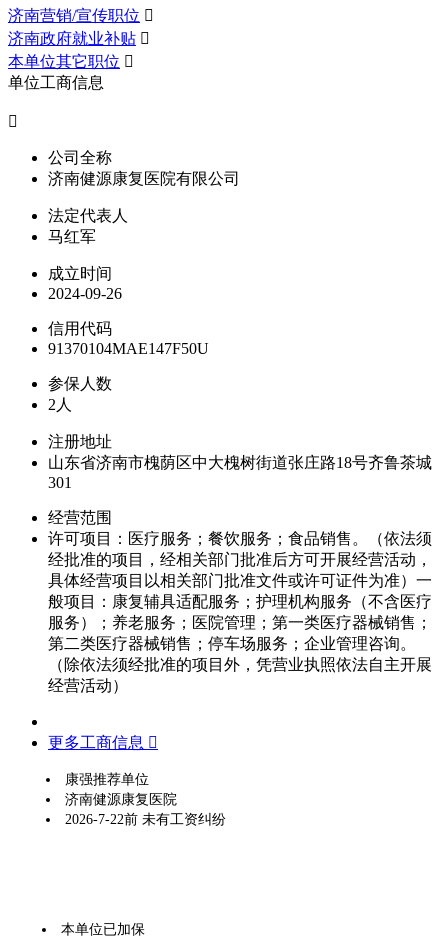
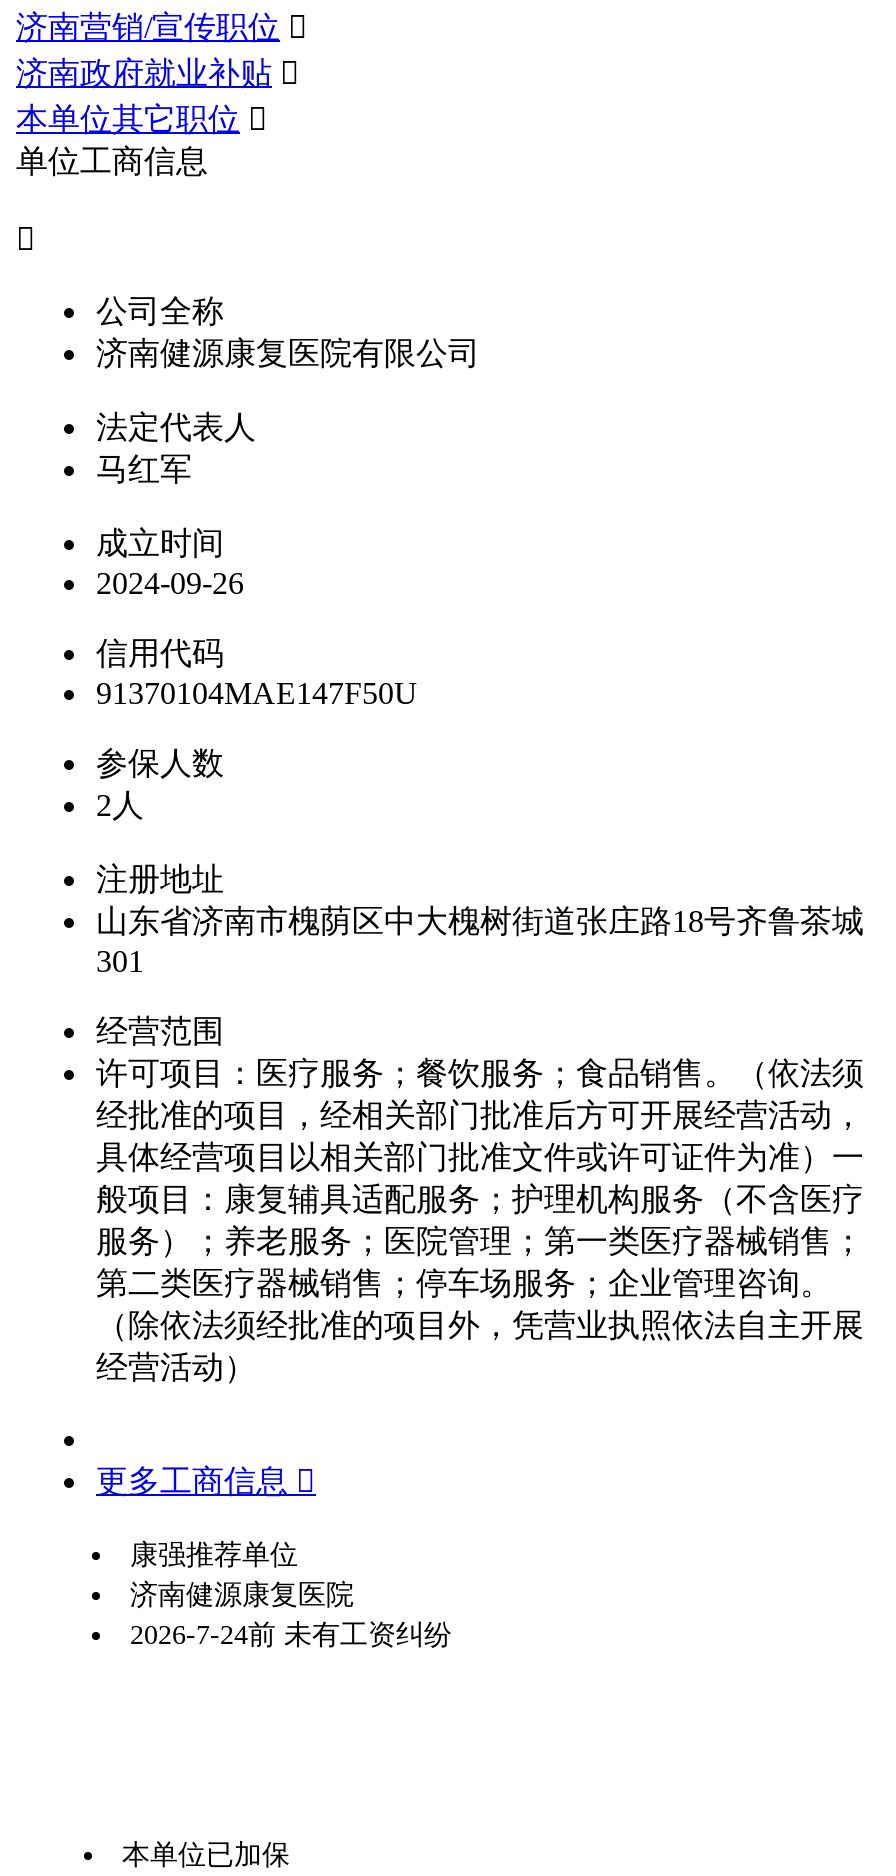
[65,812,226,827] 2026-7-22前 未有工资纠纷 -> [130,1619,452,1649] 2026-7-24前 未有工资纠纷

